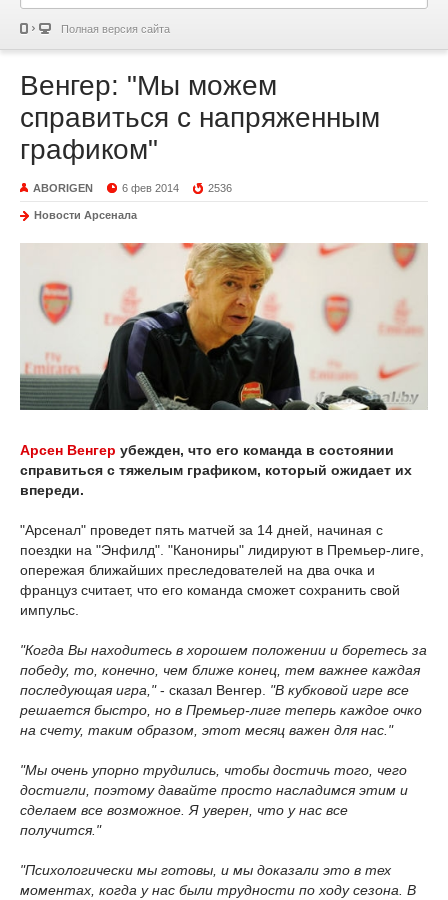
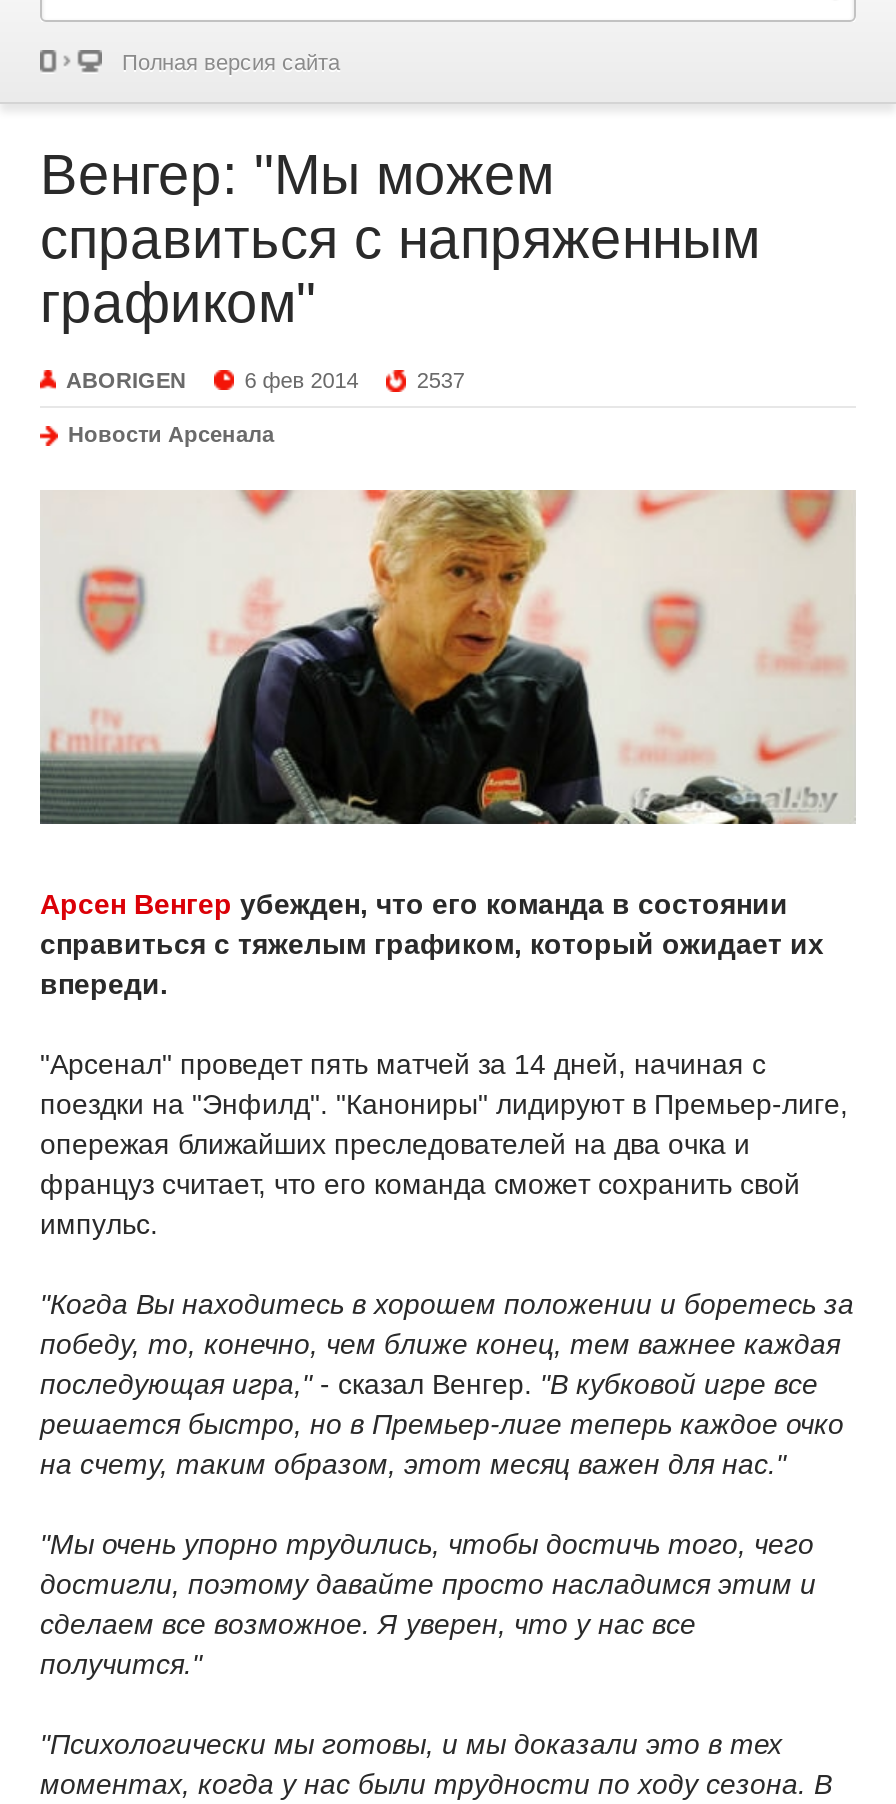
[208,182,232,194] 2536 -> [417,368,465,392] 2537

